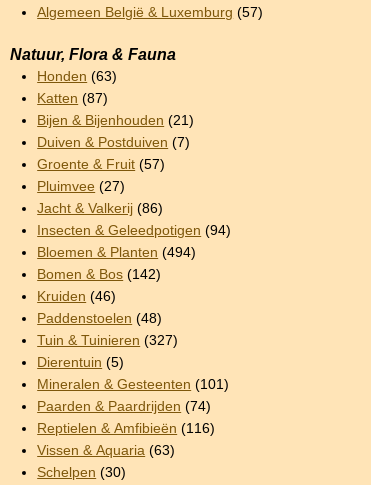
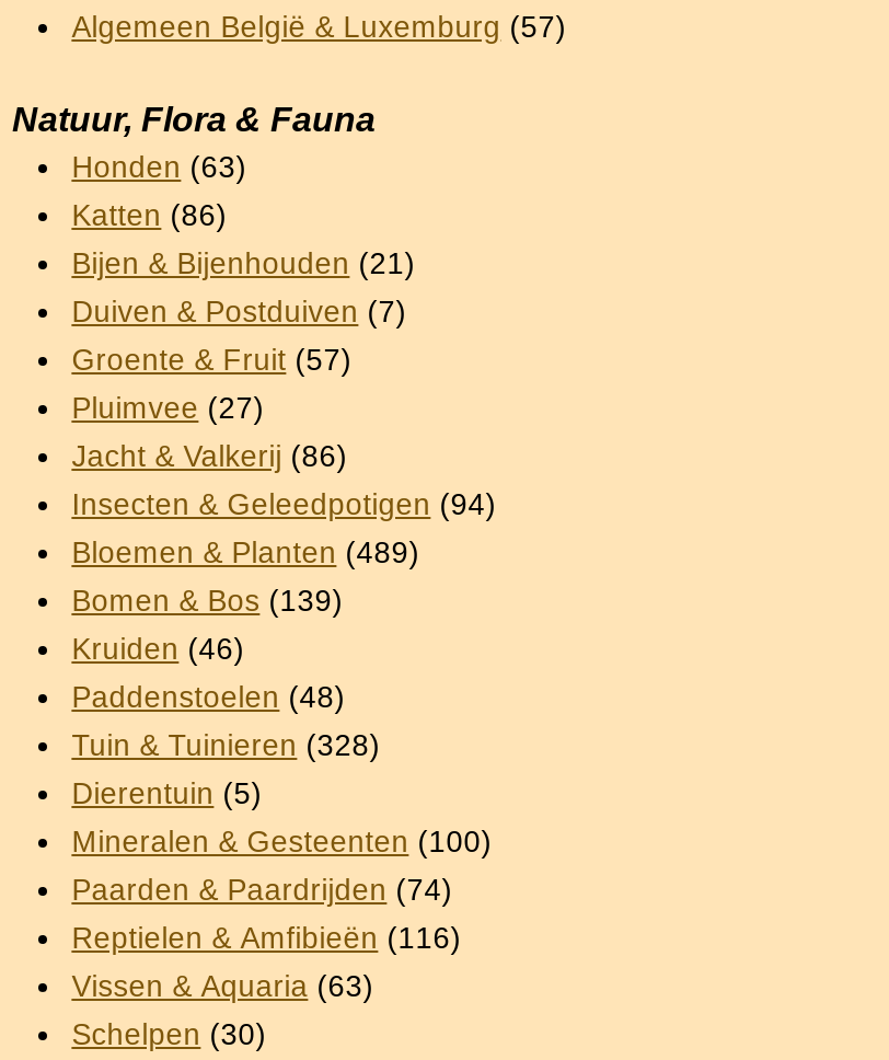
[37,91,108,106] Katten (87) -> [72,199,227,231] Katten (86)
[37,245,196,260] Bloemen & Planten (494) -> [72,536,420,569] Bloemen & Planten (489)
[37,267,161,282] Bomen & Bos (142) -> [72,584,343,617] Bomen & Bos (139)
[37,333,178,348] Tuin & Tuinieren (327) -> [72,729,380,761] Tuin & Tuinieren (328)
[37,377,229,392] Mineralen & Gesteenten (101) -> [72,825,492,858] Mineralen & Gesteenten (100)

